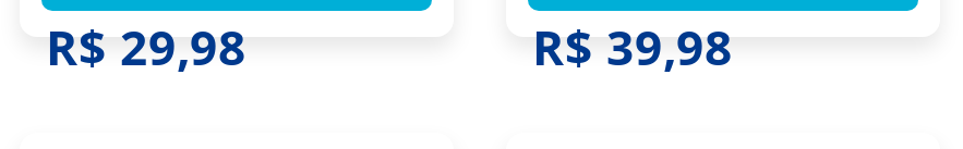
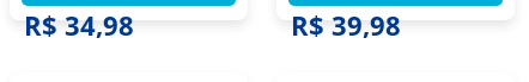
[46,13,246,78] R$ 29,98 -> [24,7,134,43] R$ 34,98

